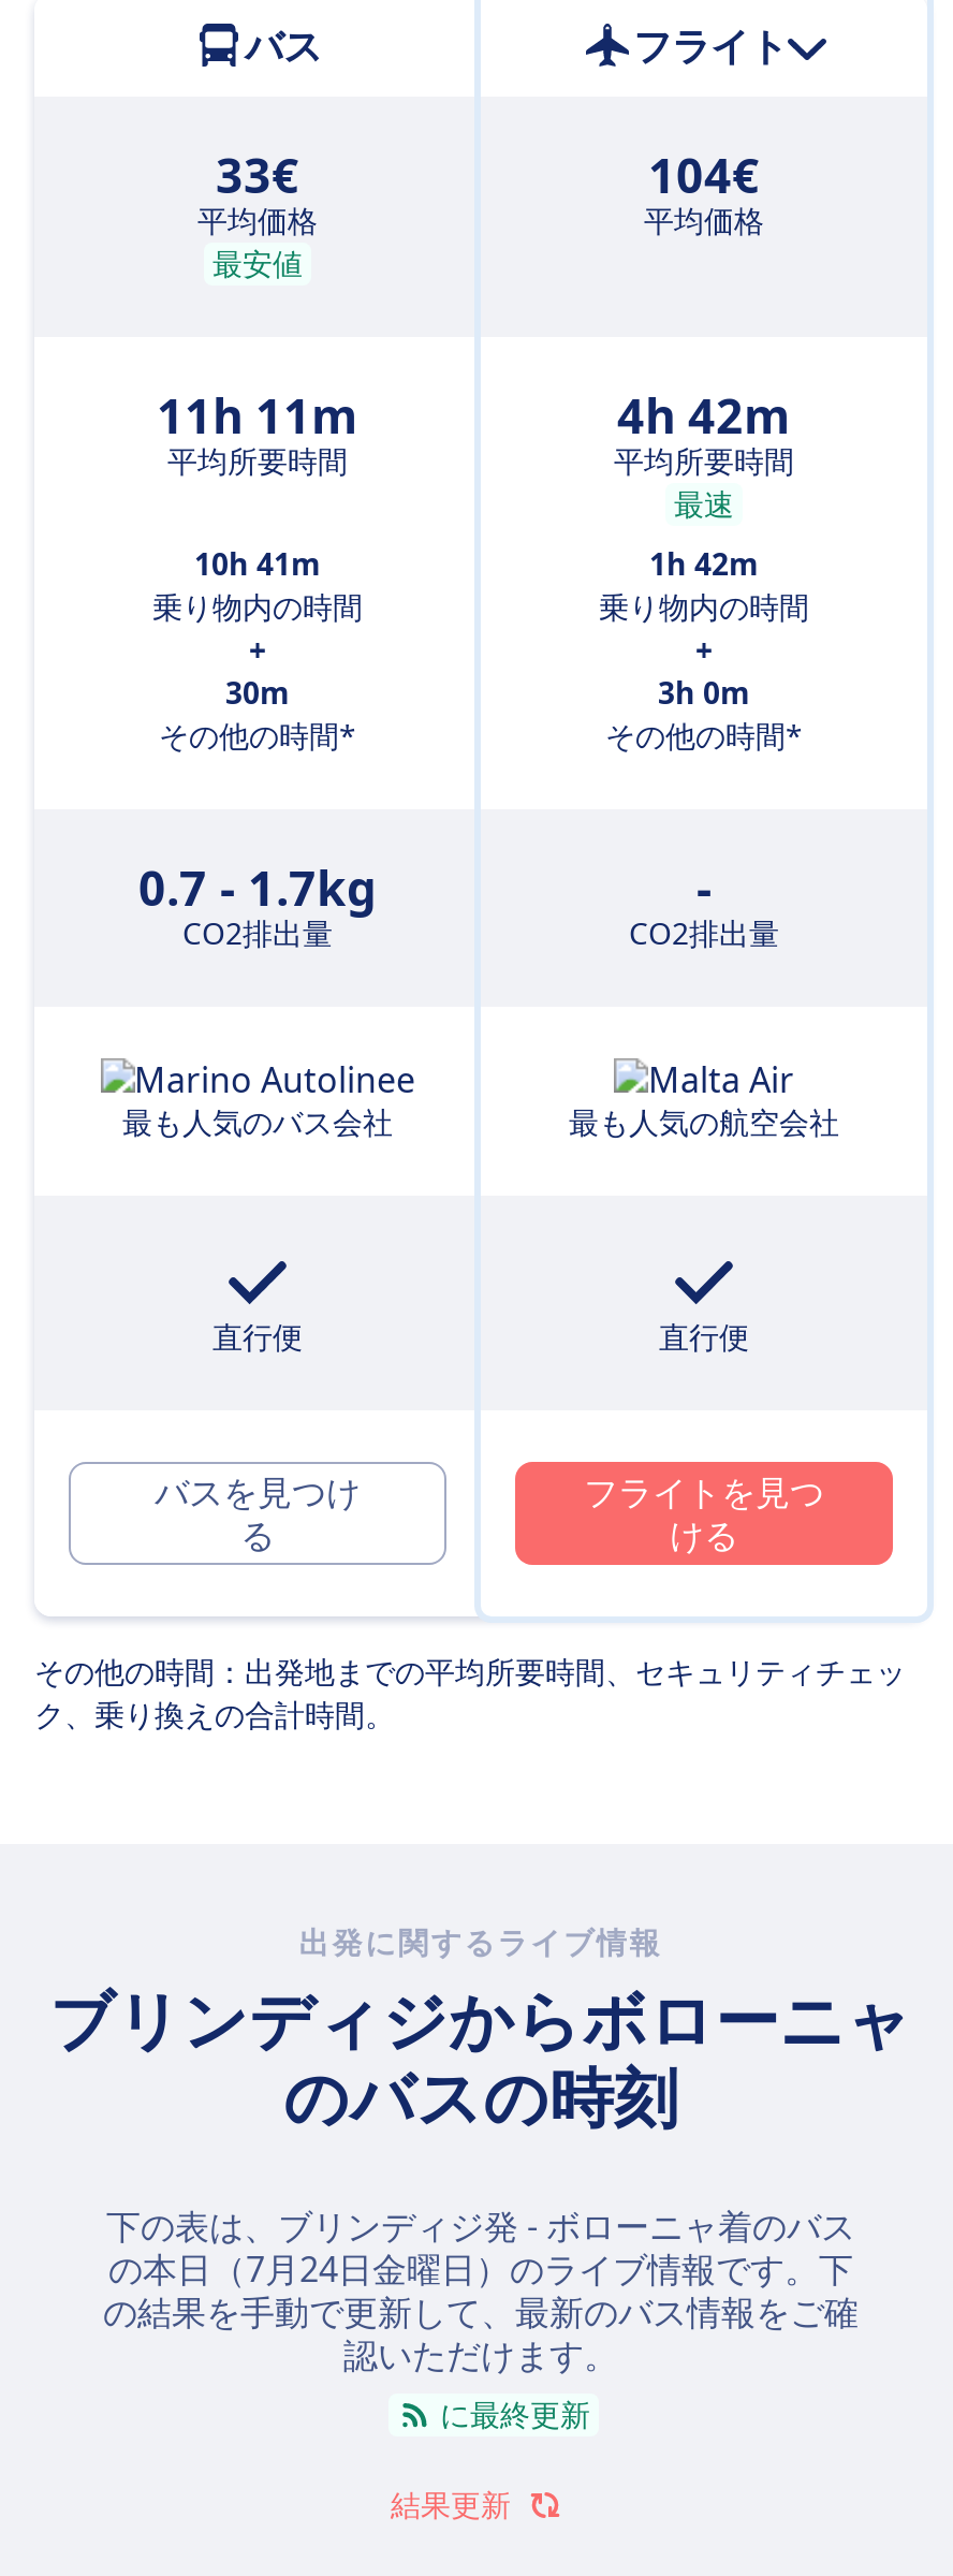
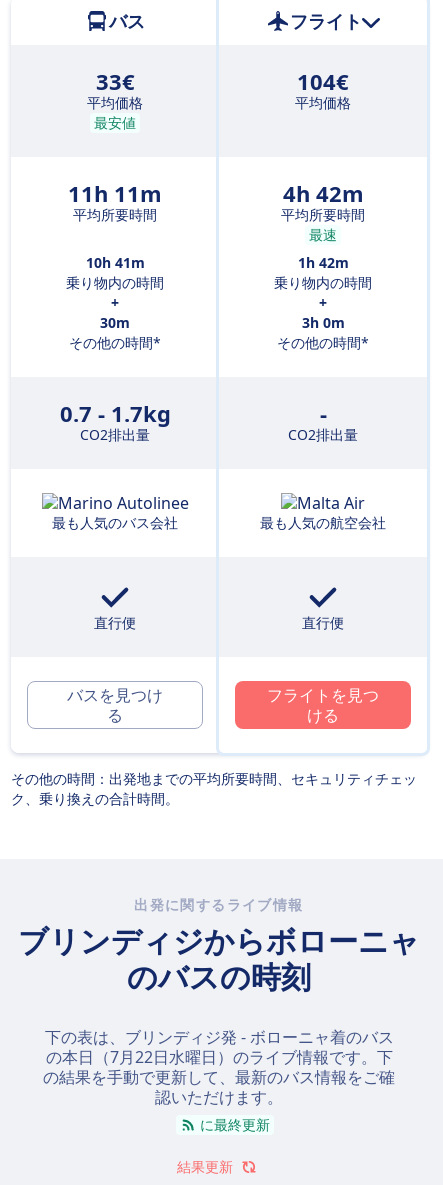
[108,2245,853,2293] の本日（7月24日金曜日）のライブ情報です。下 -> [45,1046,392,1068] の本日（7月22日水曜日）のライブ情報です。下

